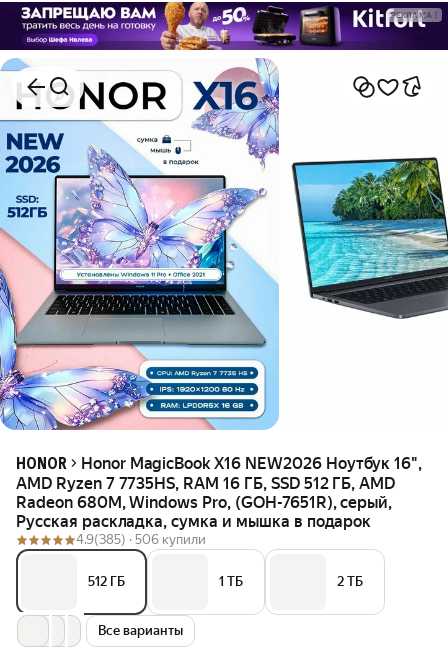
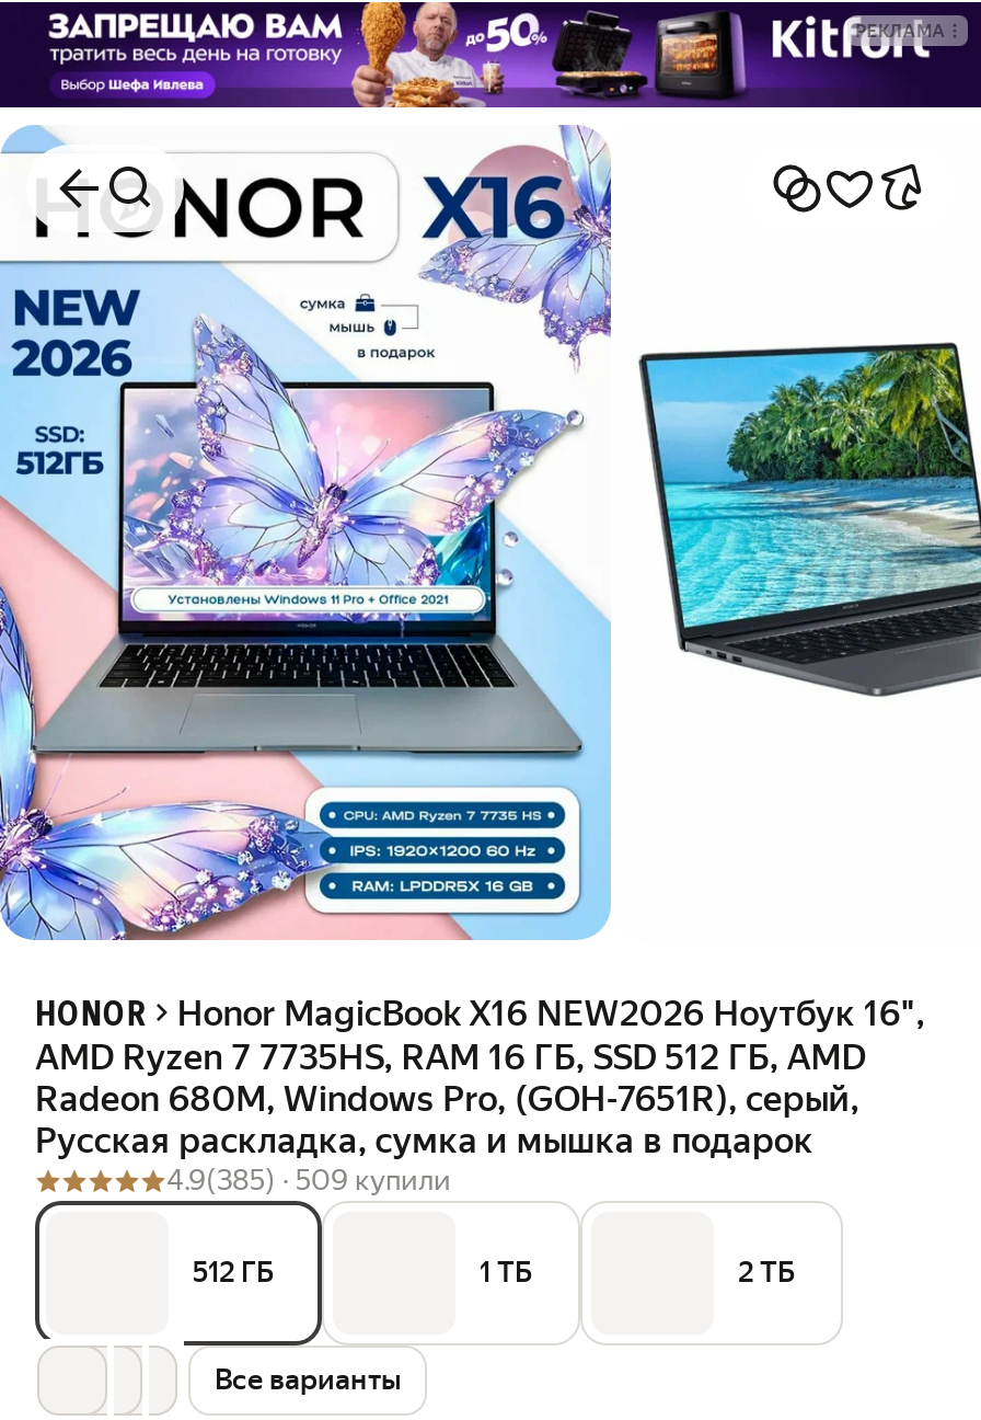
[76,532,206,547] 4.9(385) · 506 купили -> [166,1164,451,1197] 4.9(385) · 509 купили

